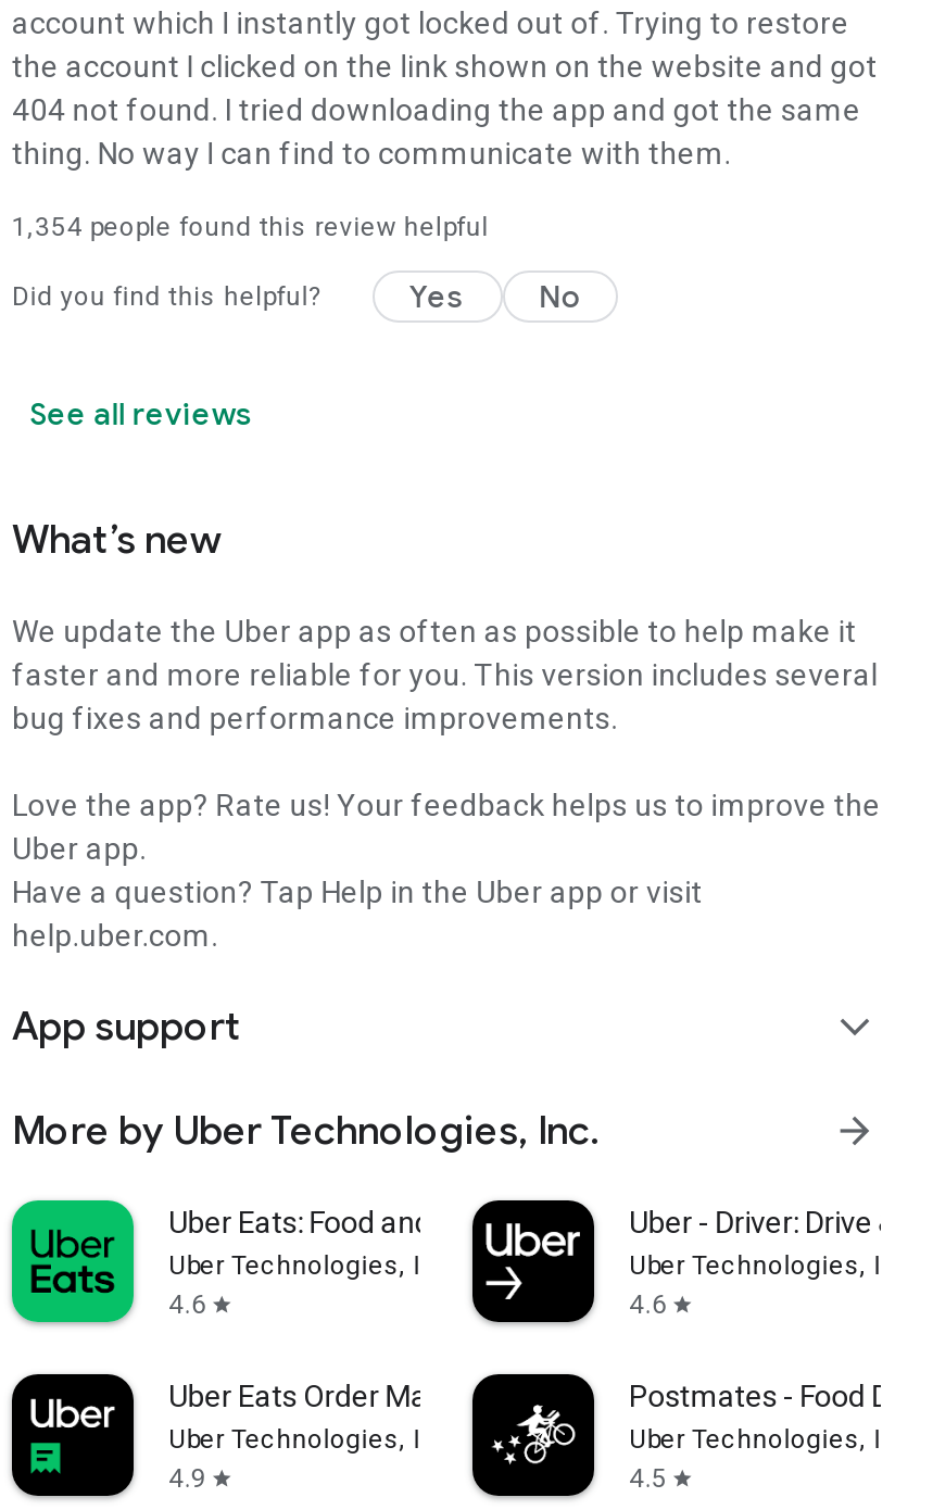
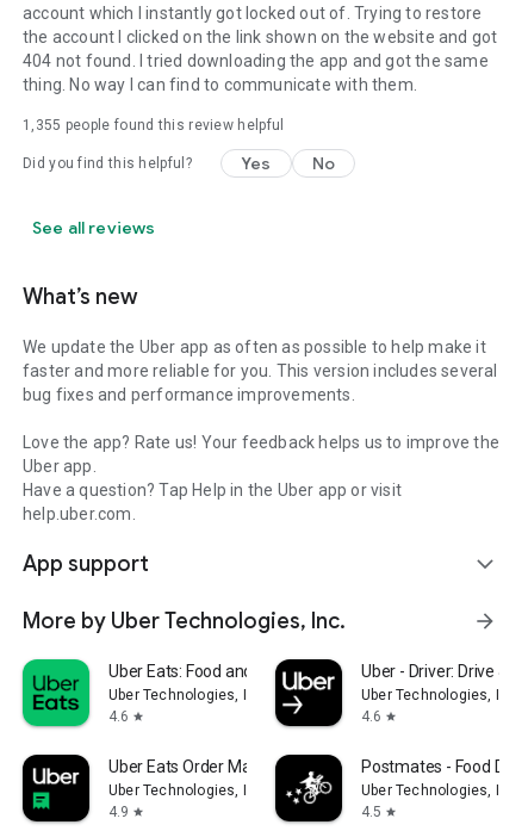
[12,212,489,243] 1,354 people found this review helpful -> [23,116,284,133] 1,355 people found this review helpful

